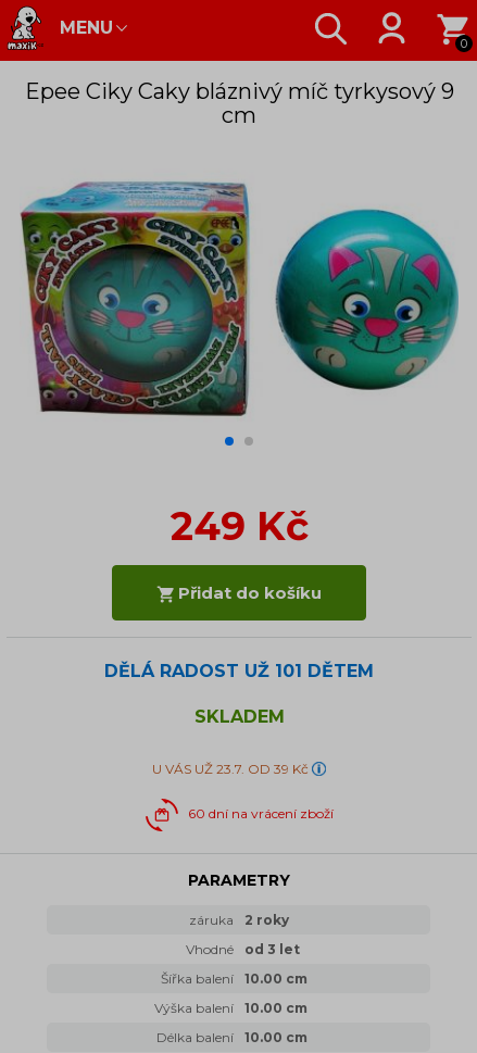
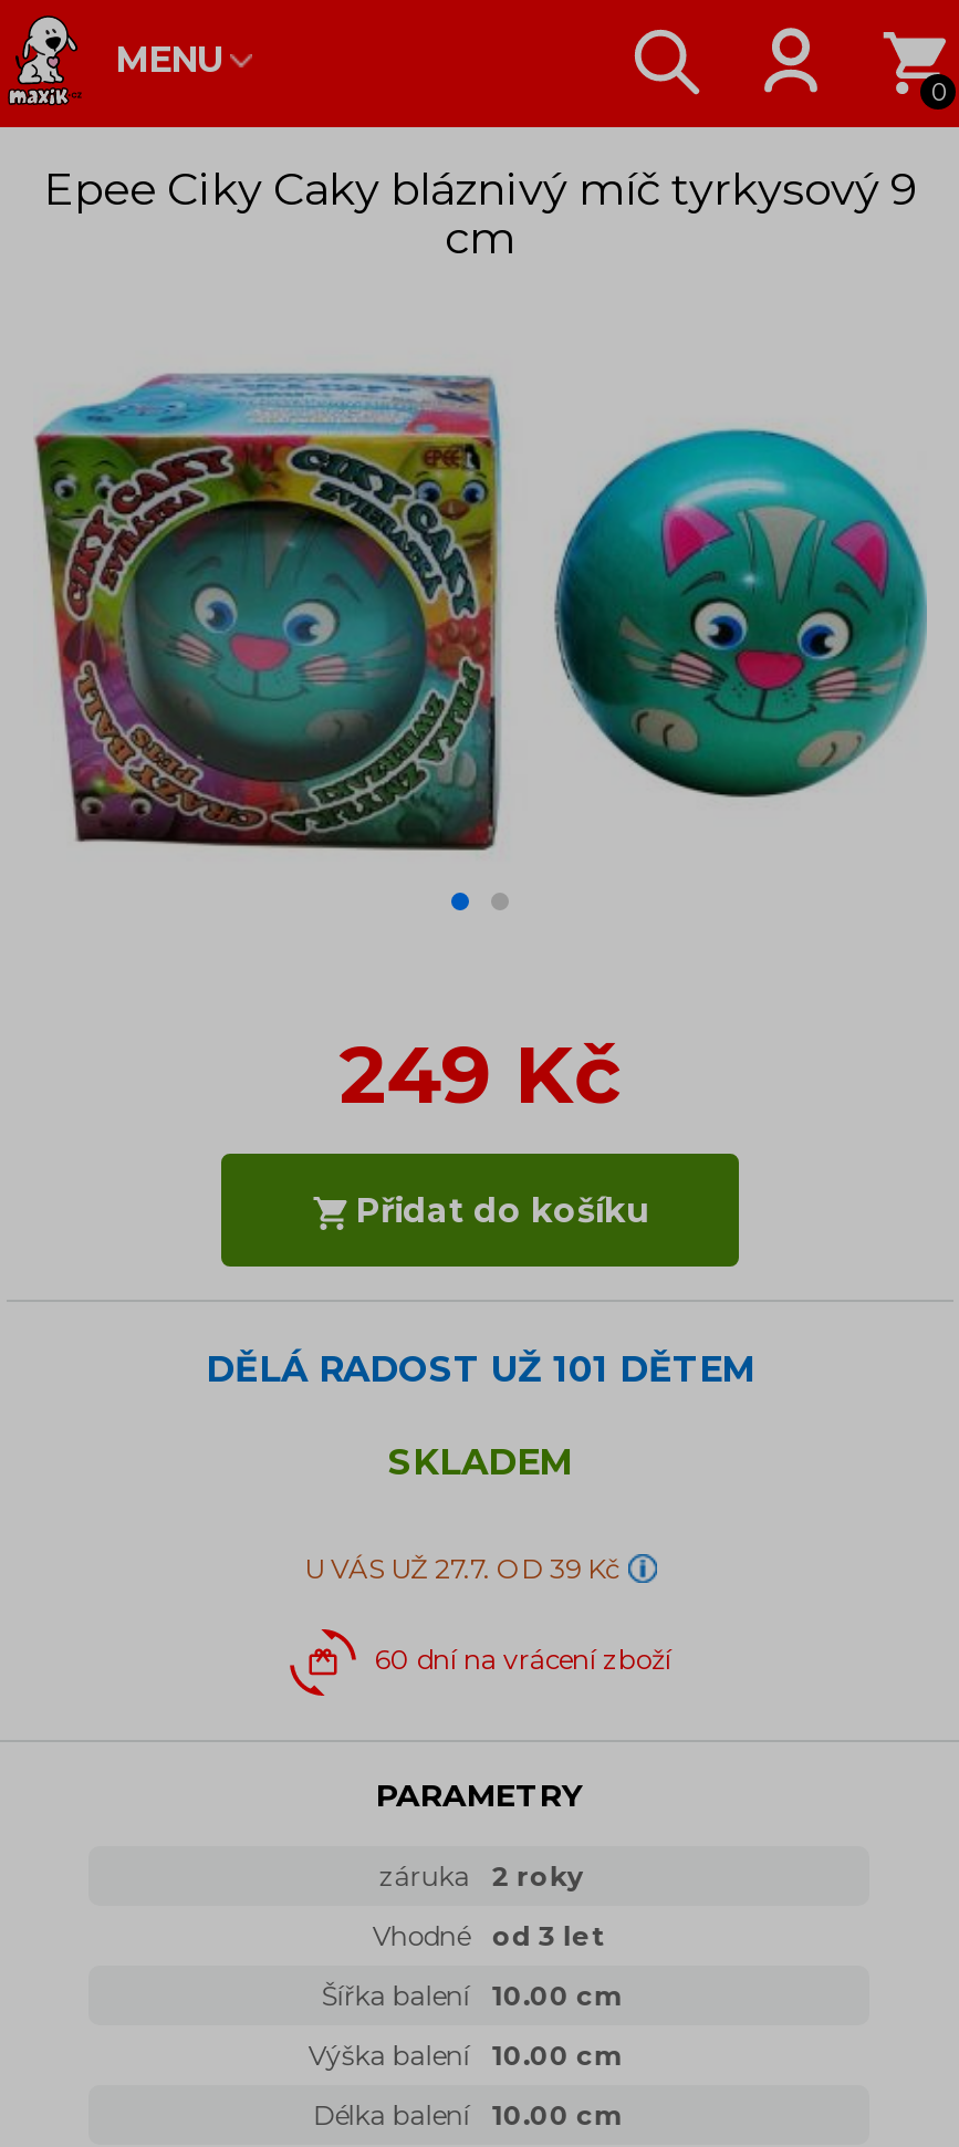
[152,761,309,777] U VÁS UŽ 23.7. OD 39 Kč -> [304,1552,621,1586] U VÁS UŽ 27.7. OD 39 Kč

